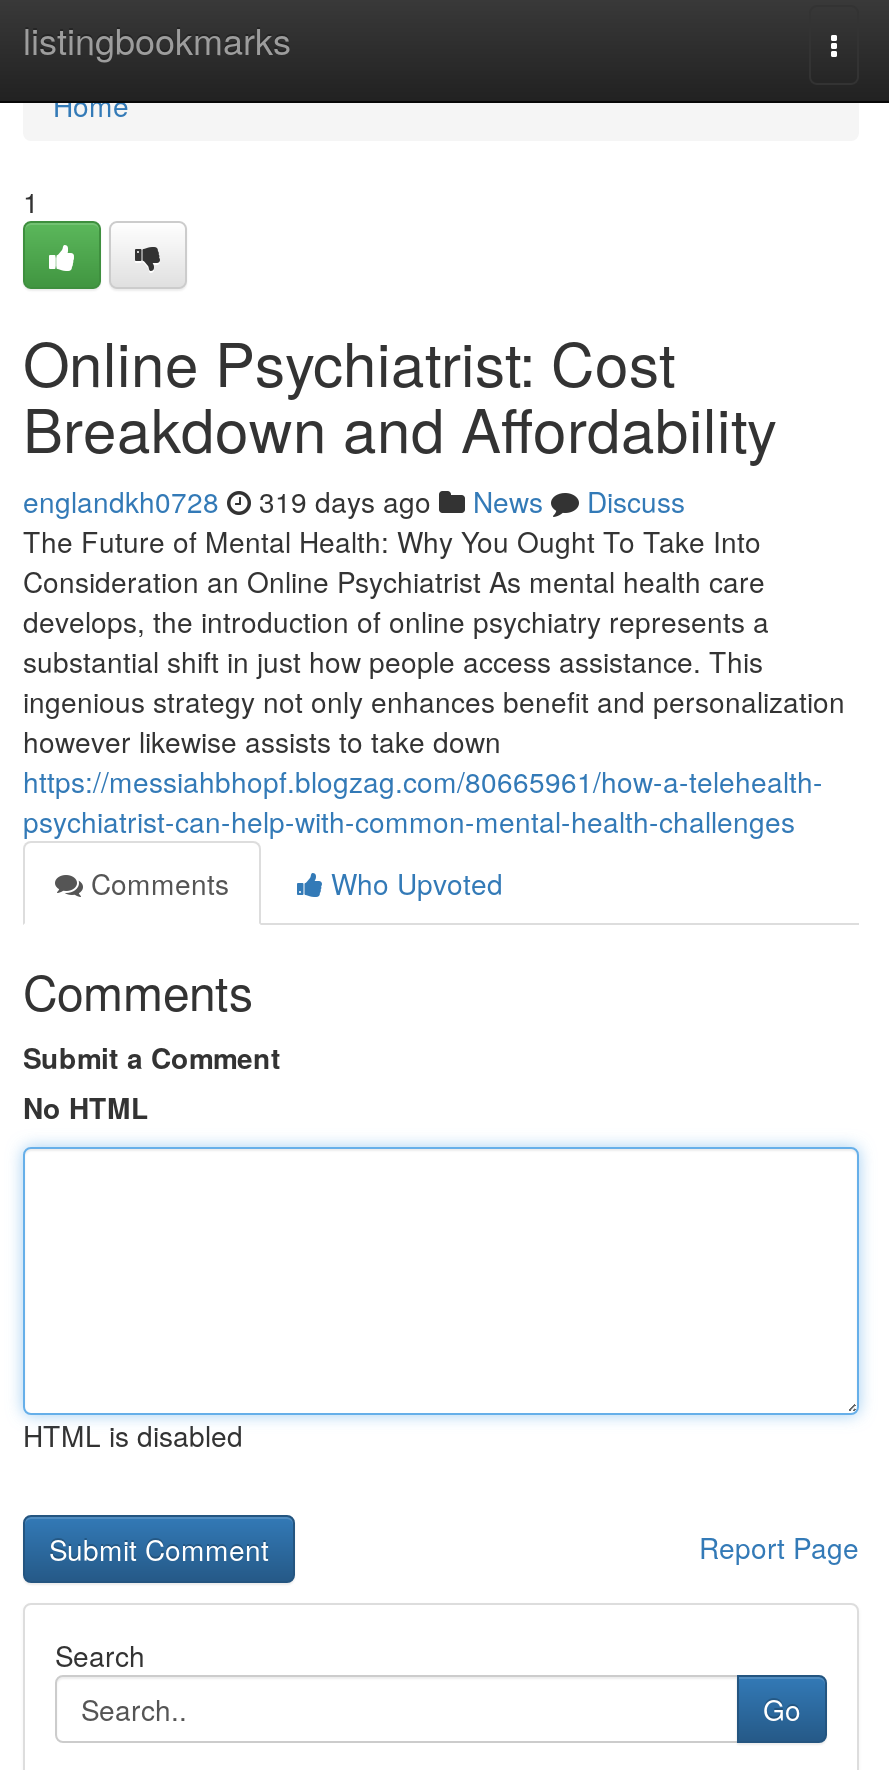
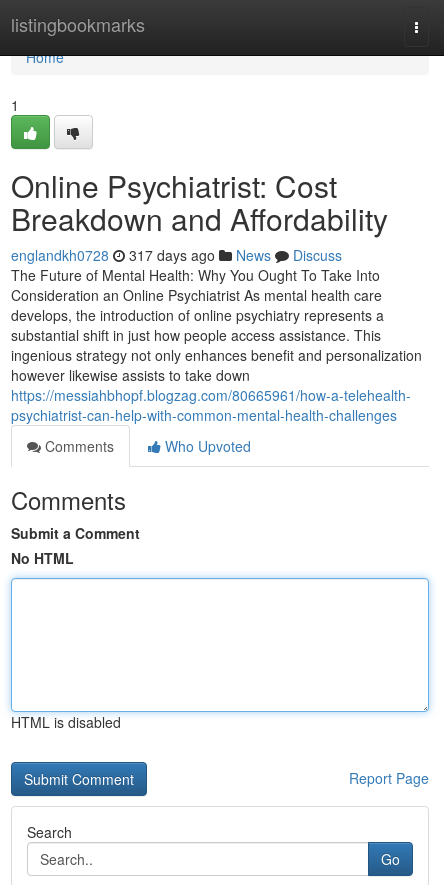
[23,481,685,521] englandkh0728 319 days ago News Discuss -> [11,245,342,265] englandkh0728 317 days ago News Discuss

